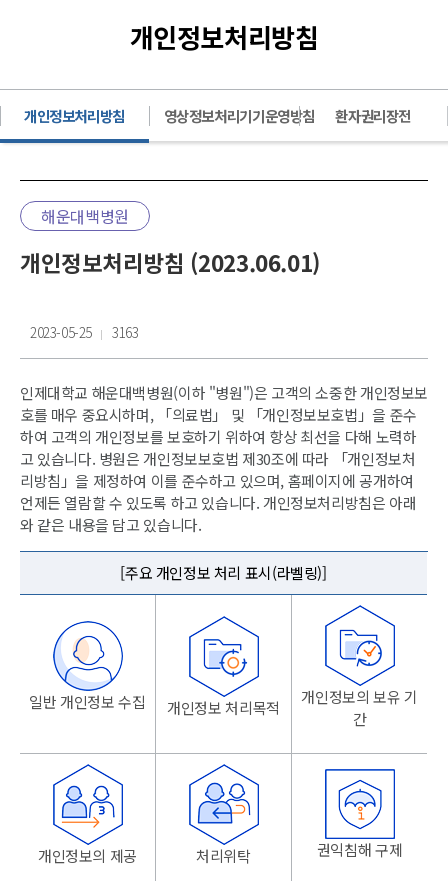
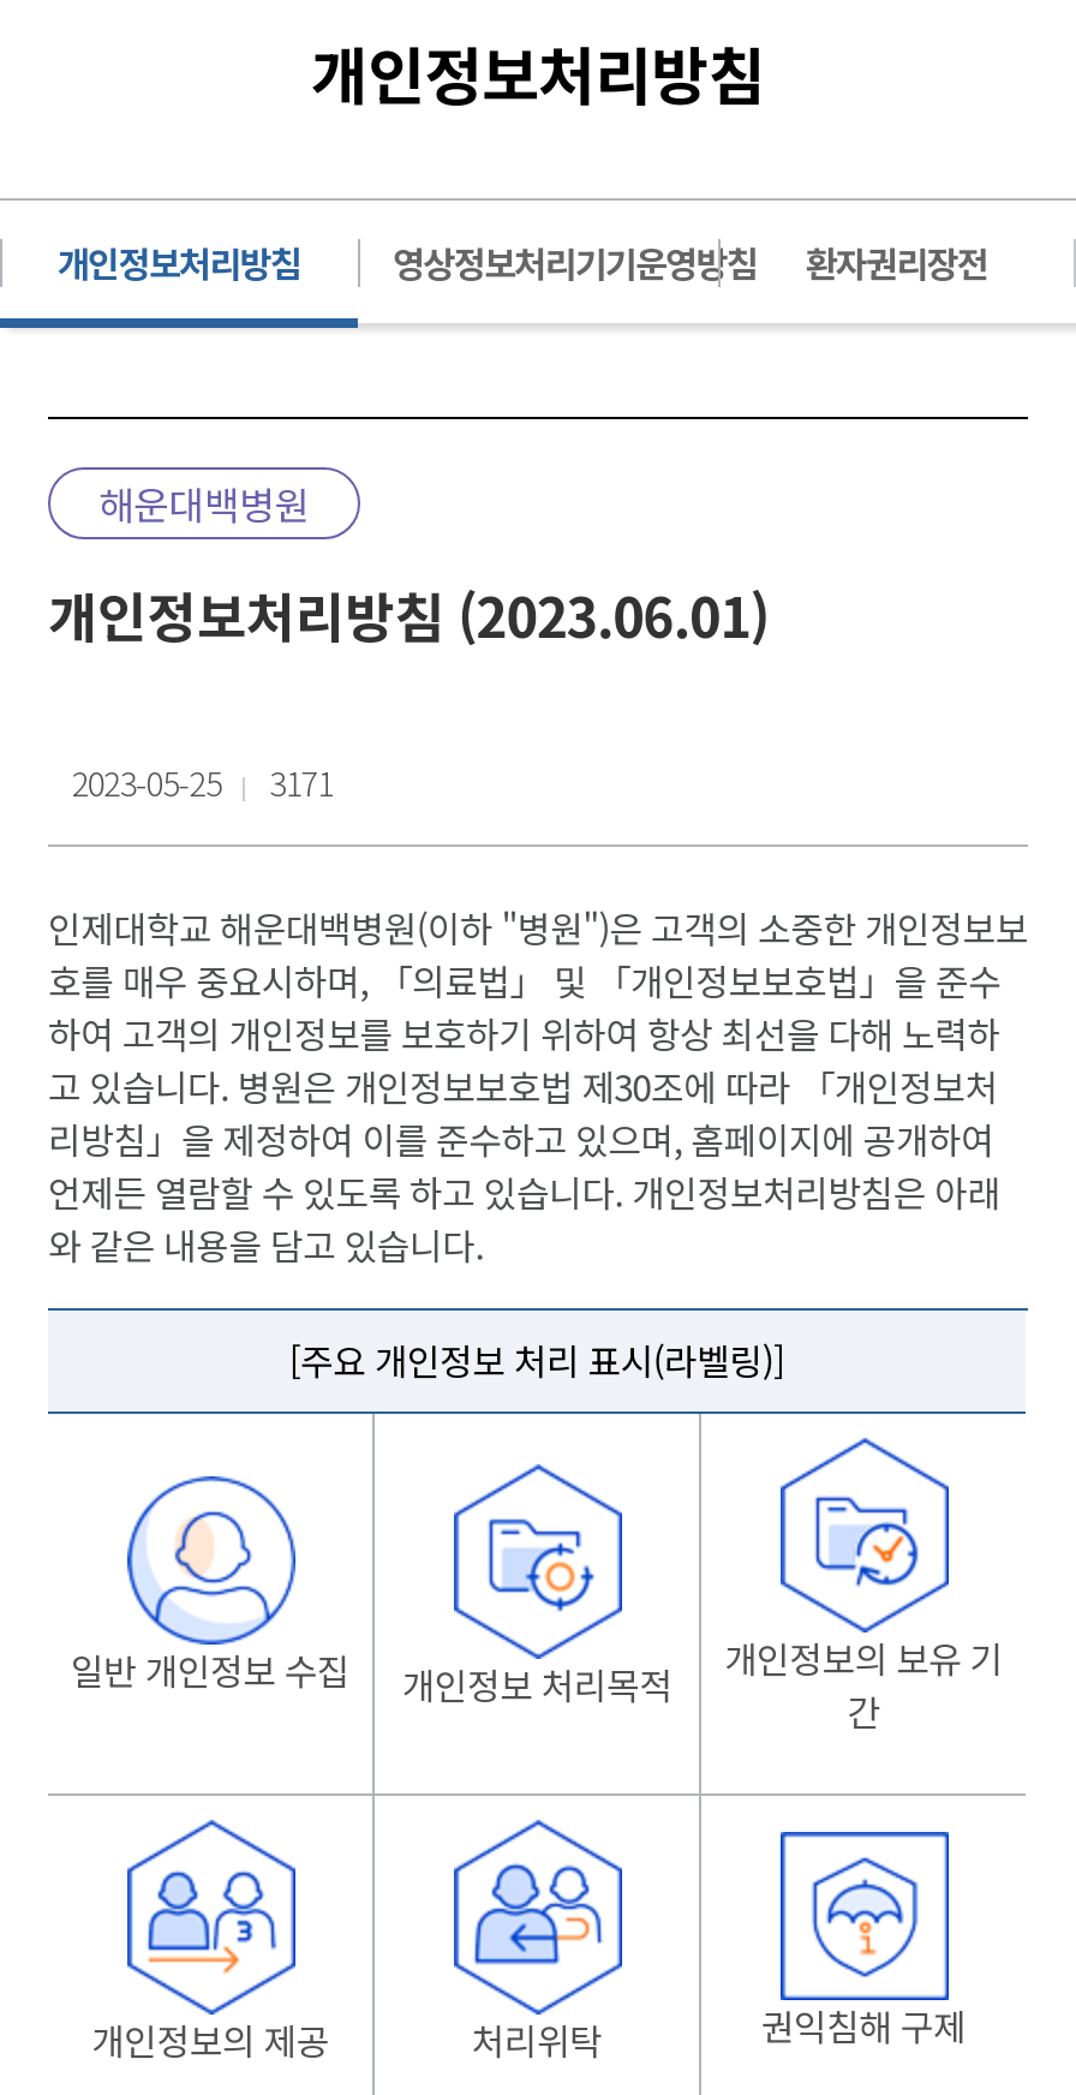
[30,322,139,342] 2023-05-25 3163 -> [72,758,333,806] 2023-05-25 3171

